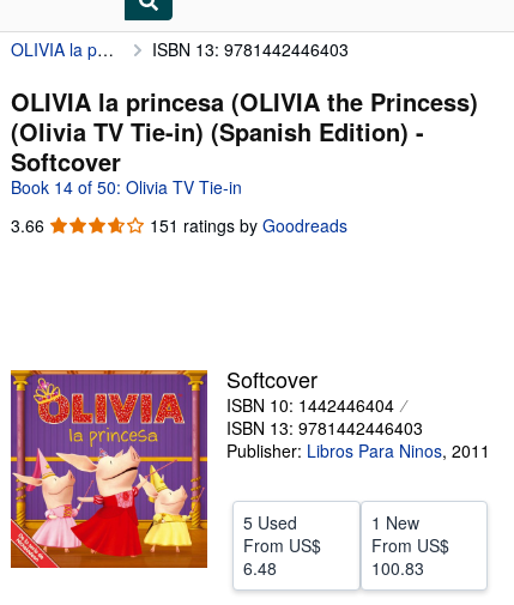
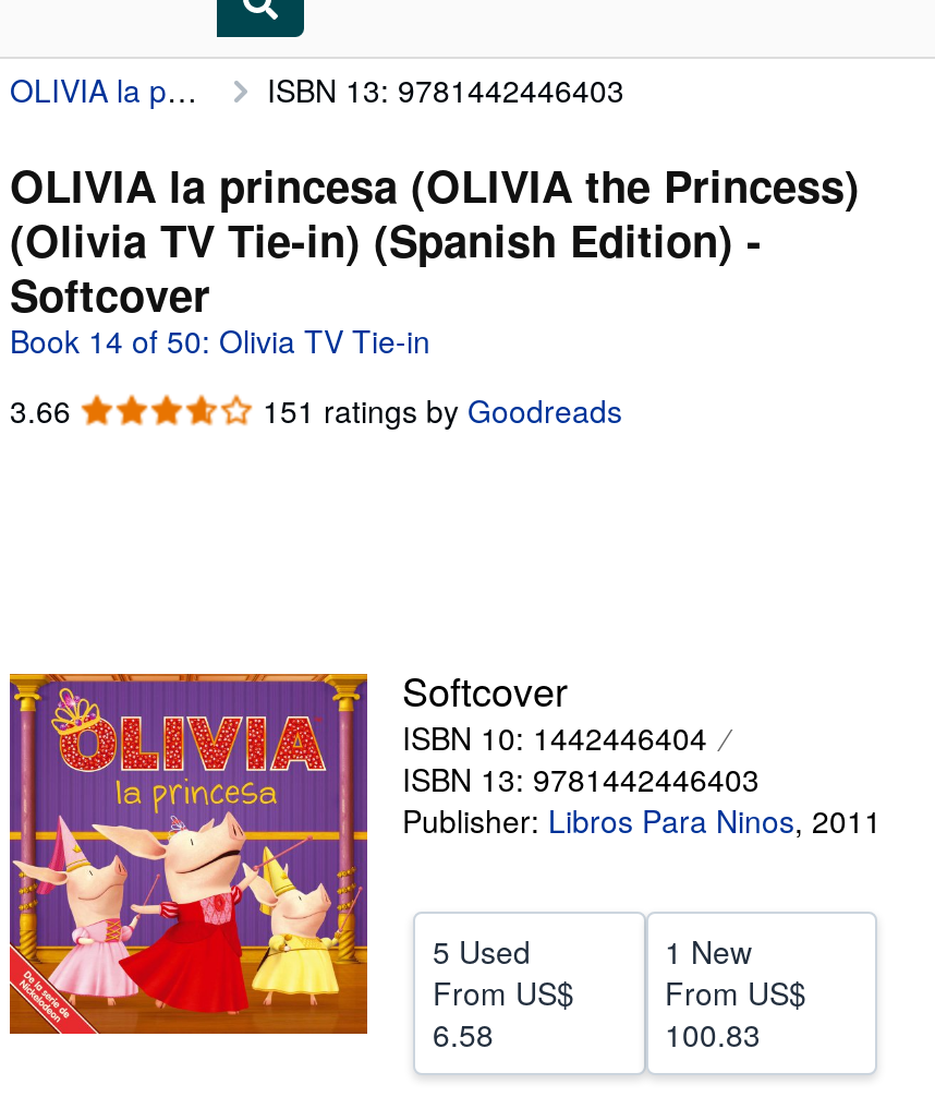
[243,556,277,580] 6.48 -> [433,1012,494,1056] 6.58

